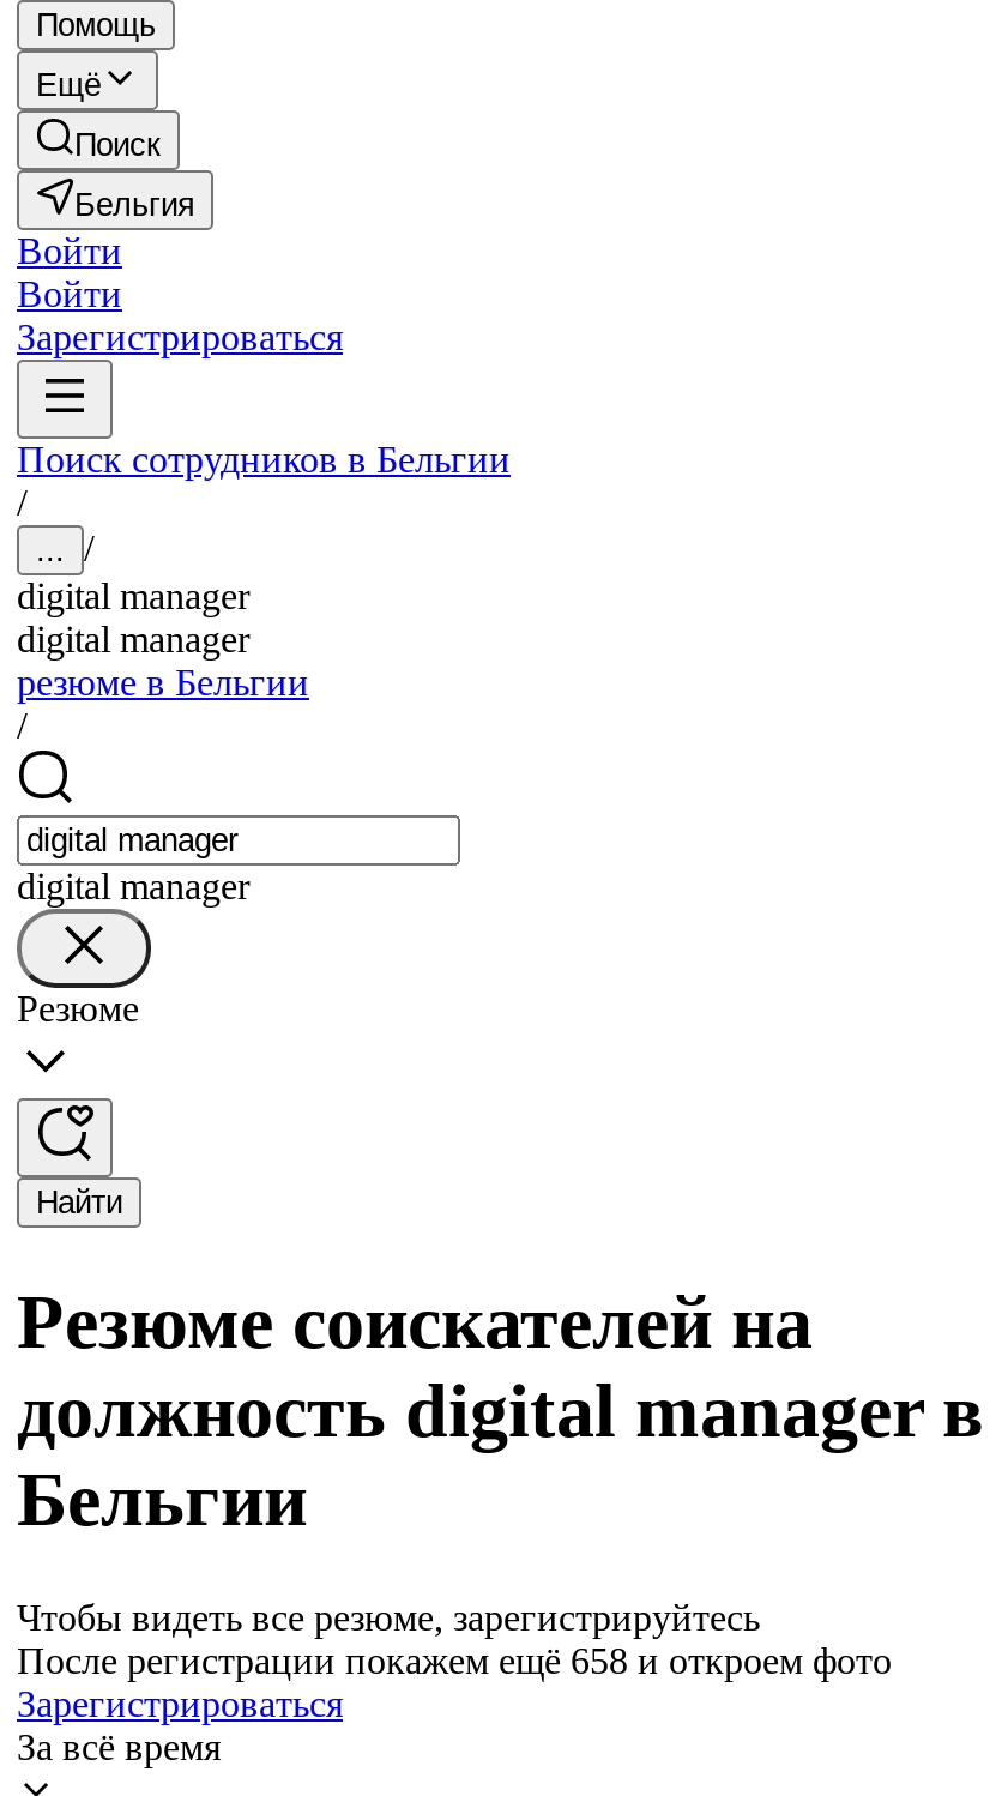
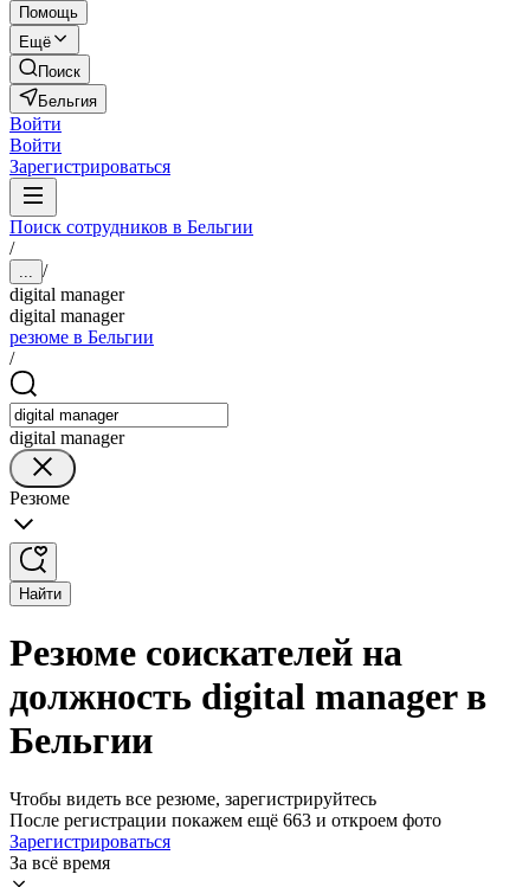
[17,1640,892,1681] После регистрации покажем ещё 658 и откроем фото -> [9,810,441,830] После регистрации покажем ещё 663 и откроем фото

